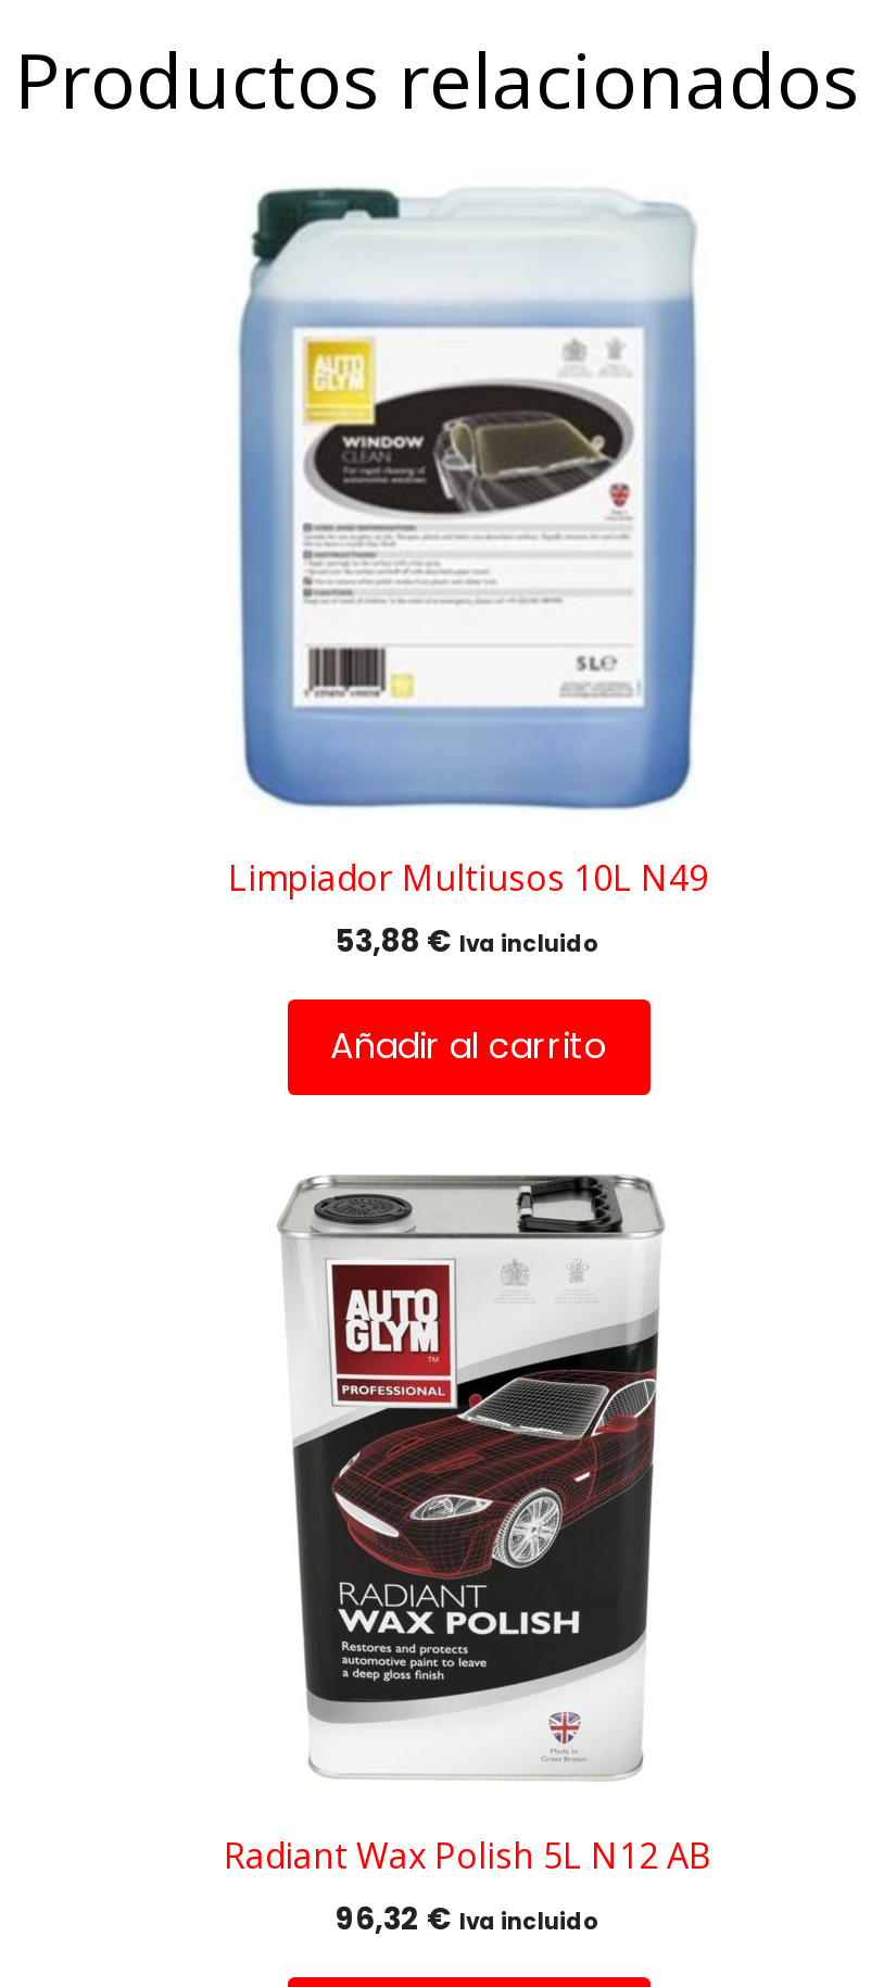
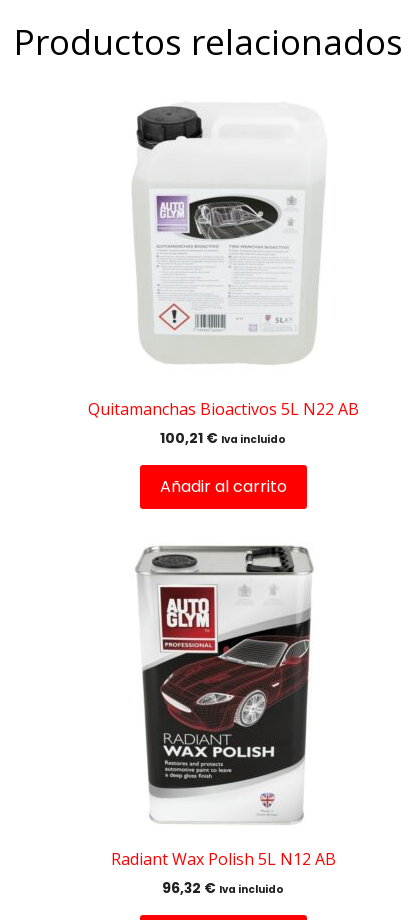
[228,185,708,964] [image] | Limpiador Multiusos 10L N49 | 53,88 € Iva incluido -> [87,91,358,448] [image] | Quitamanchas Bioactivos 5L N22 AB | 100,21 € Iva incluido

